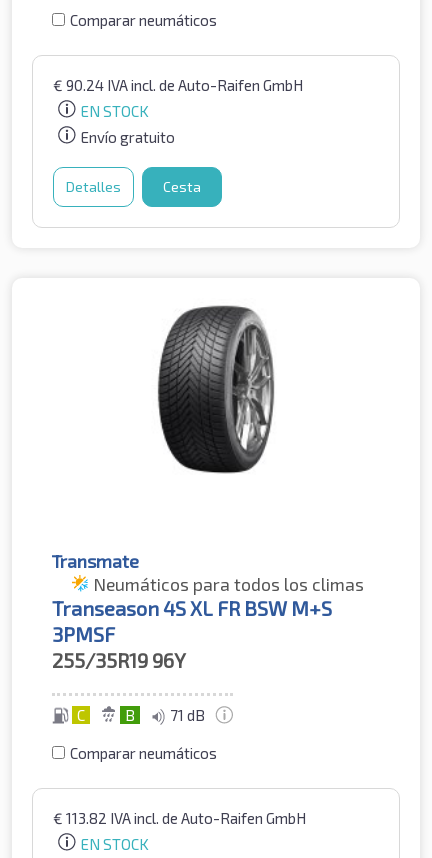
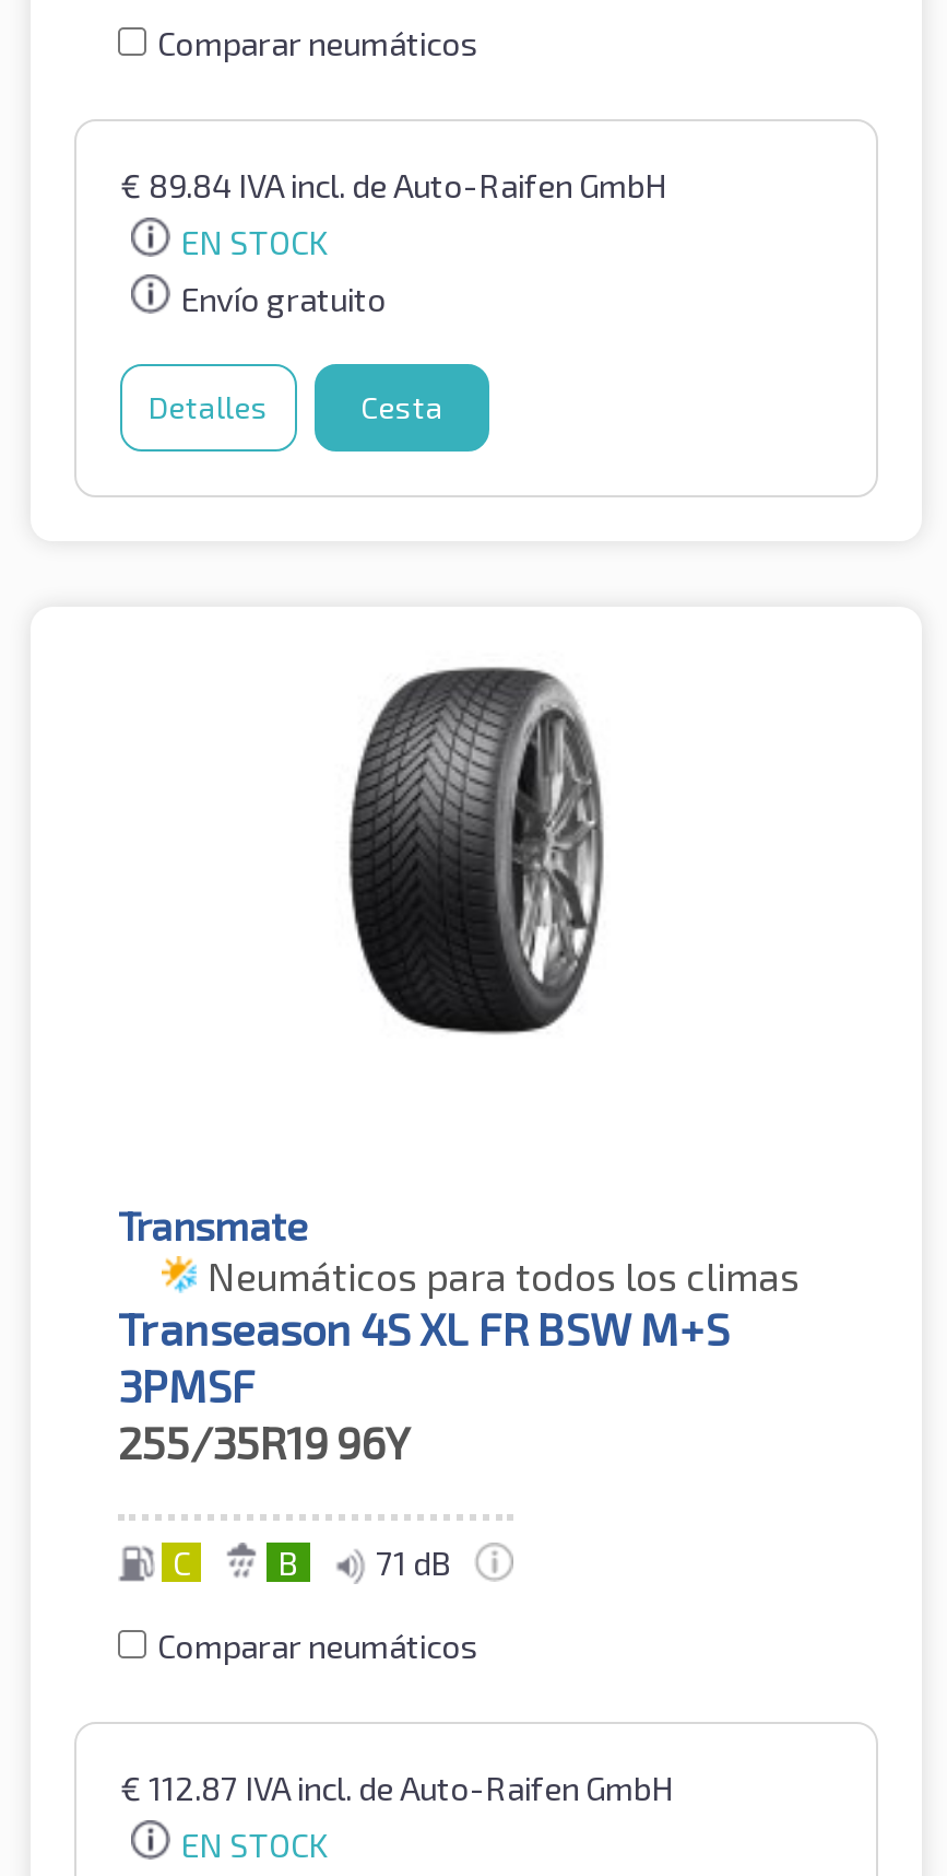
[53,76,303,94] € 90.24 IVA incl. de Auto-Raifen GmbH -> [120,166,666,205] € 89.84 IVA incl. de Auto-Raifen GmbH
[53,809,306,827] € 113.82 IVA incl. de Auto-Raifen GmbH -> [120,1769,673,1808] € 112.87 IVA incl. de Auto-Raifen GmbH

